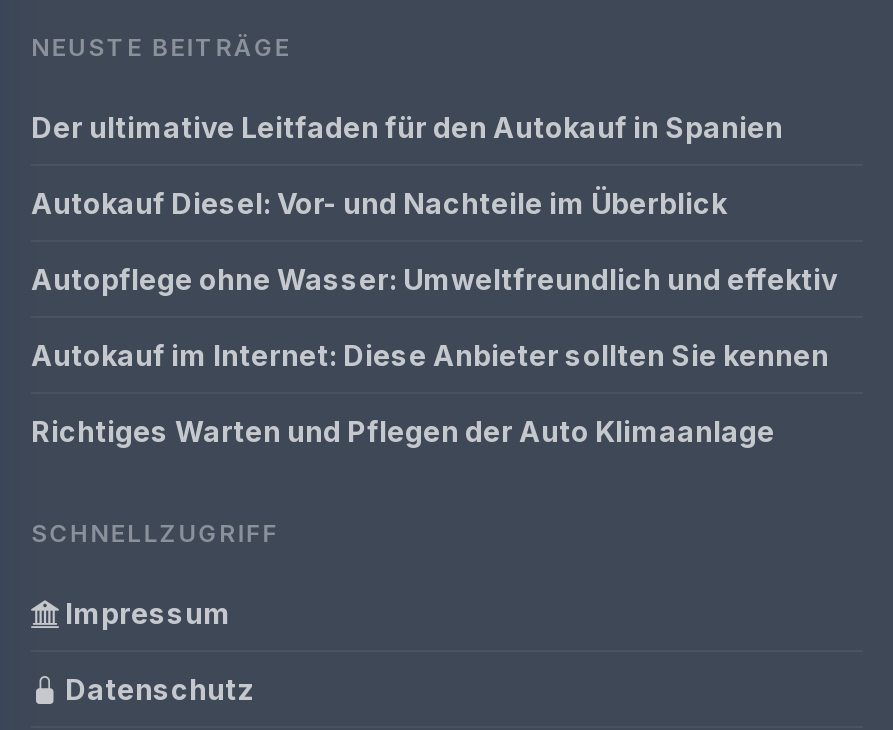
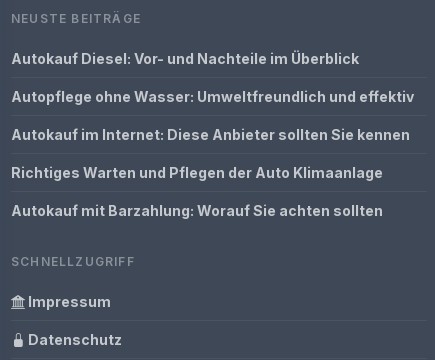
[31,110,783,144] Der ultimative Leitfaden für den Autokauf in Spanien -> none
moved [31,186,837,448] -> [11,50,414,181]: Autokauf Diesel: Vor- und Nachteile im Überblick | Autopflege ohne Wasser: Umweltfreundlich und effektiv | Autokauf im Internet: Diese Anbieter sollten Sie kennen | Richtiges Warten und Pflegen der Auto Klimaanlage
none -> [11,202,383,219] Autokauf mit Barzahlung: Worauf Sie achten sollten

